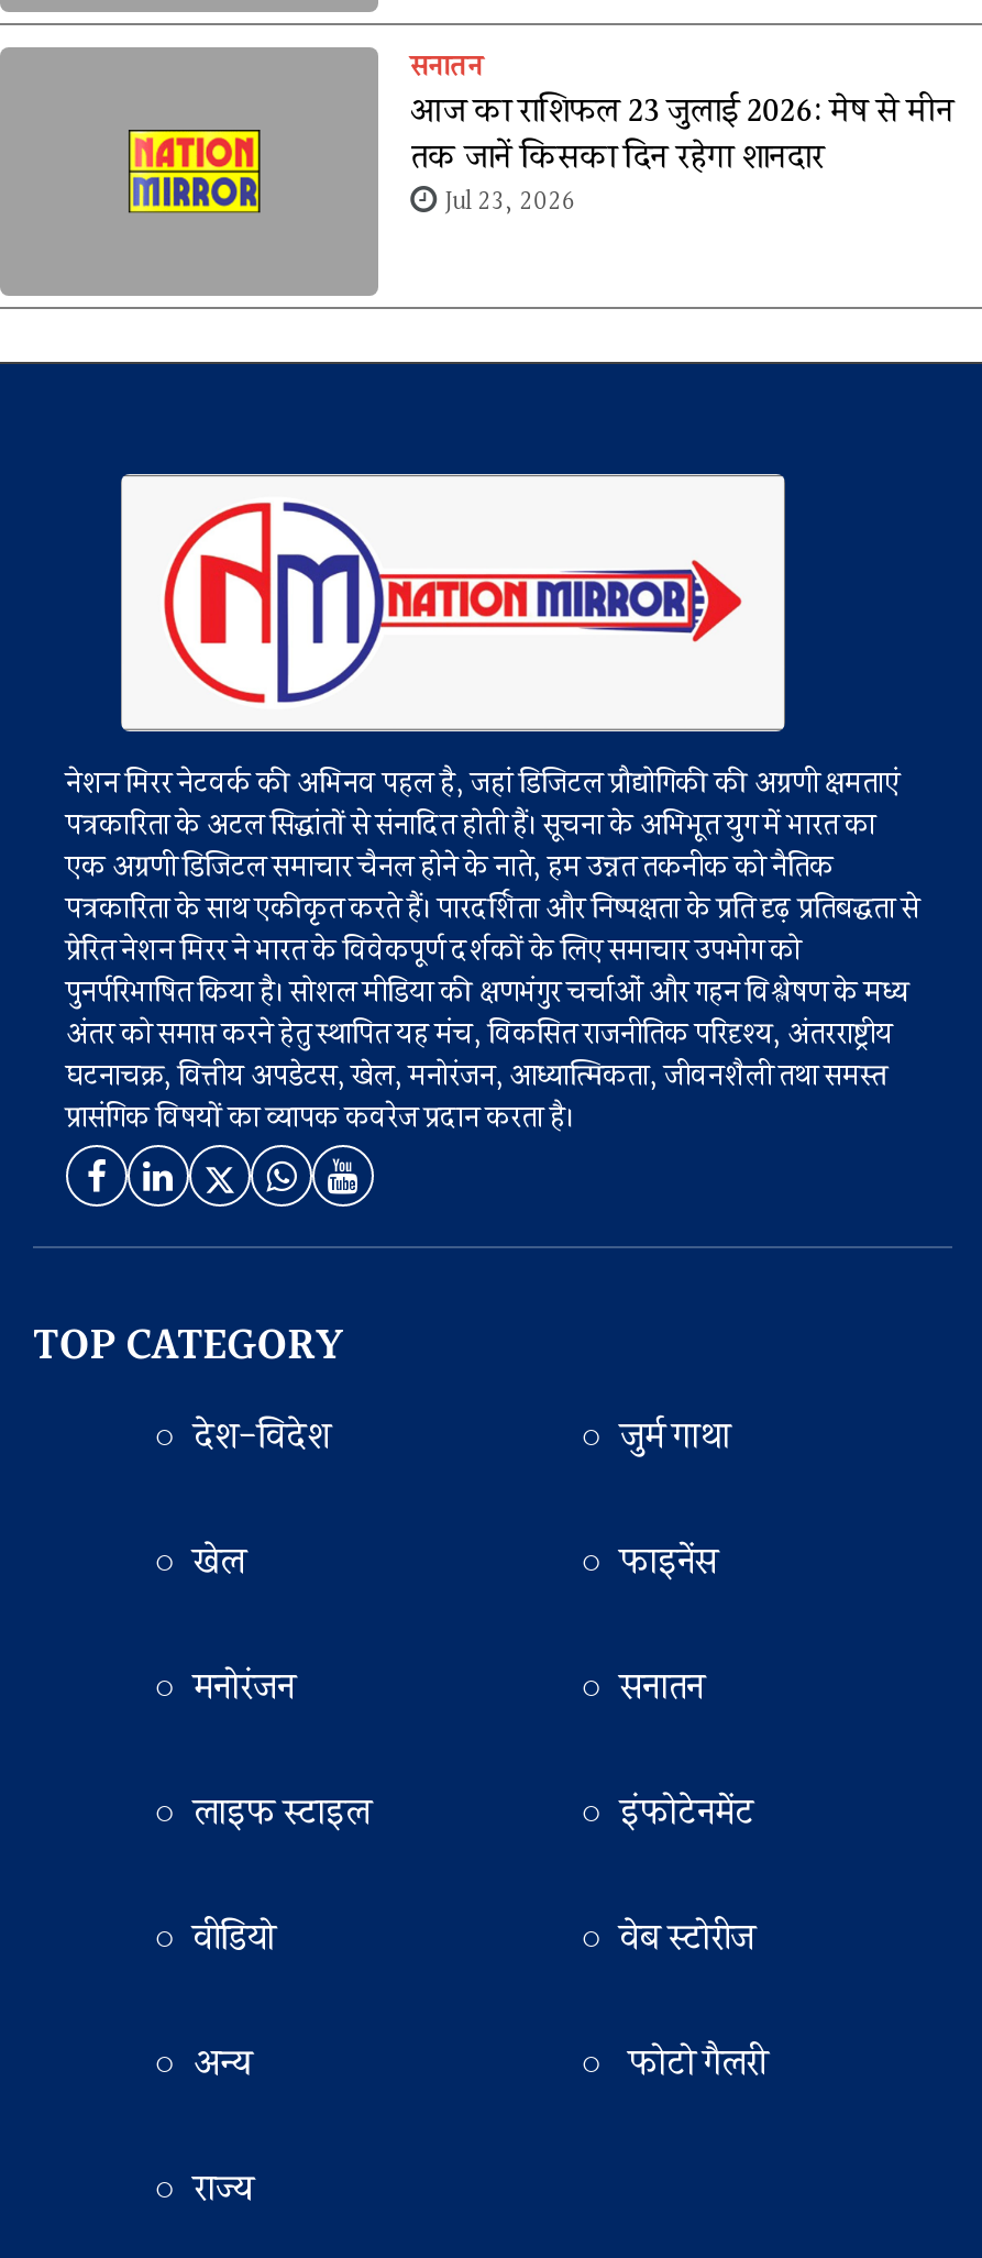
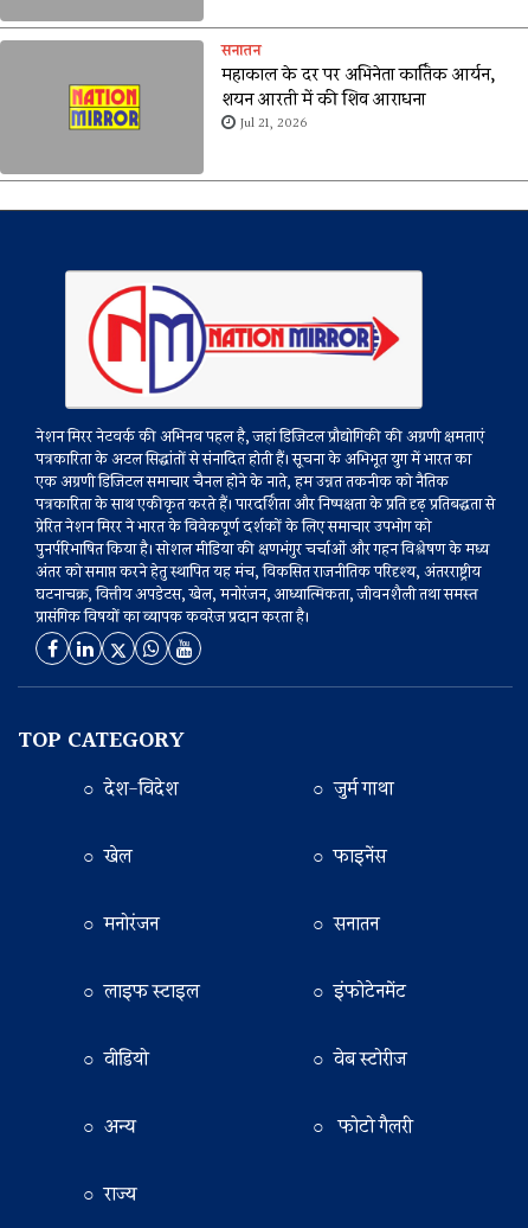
[411,88,954,224] आज का राशिफल 23 जुलाई 2026: मेष से मीन | तक जानें किसका दिन रहेगा शानदार | Jul 23, 2026 -> [221,62,496,135] महाकाल के दर पर अभिनेता कार्तिक आर्यन, | शयन आरती में की शिव आराधना | Jul 21, 2026

